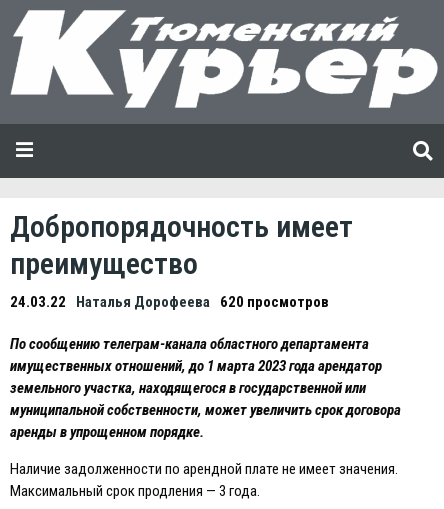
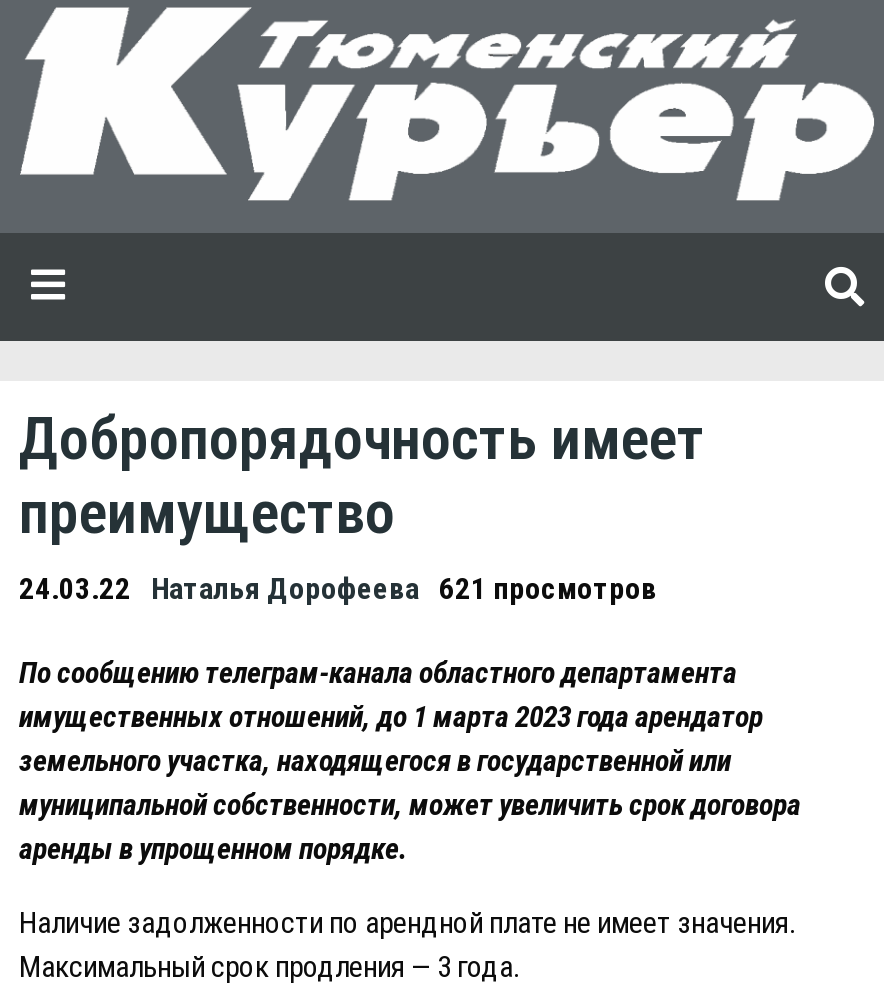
[10,292,329,310] 24.03.22 Наталья Дорофеева 620 просмотров -> [19,572,657,608] 24.03.22 Наталья Дорофеева 621 просмотров

